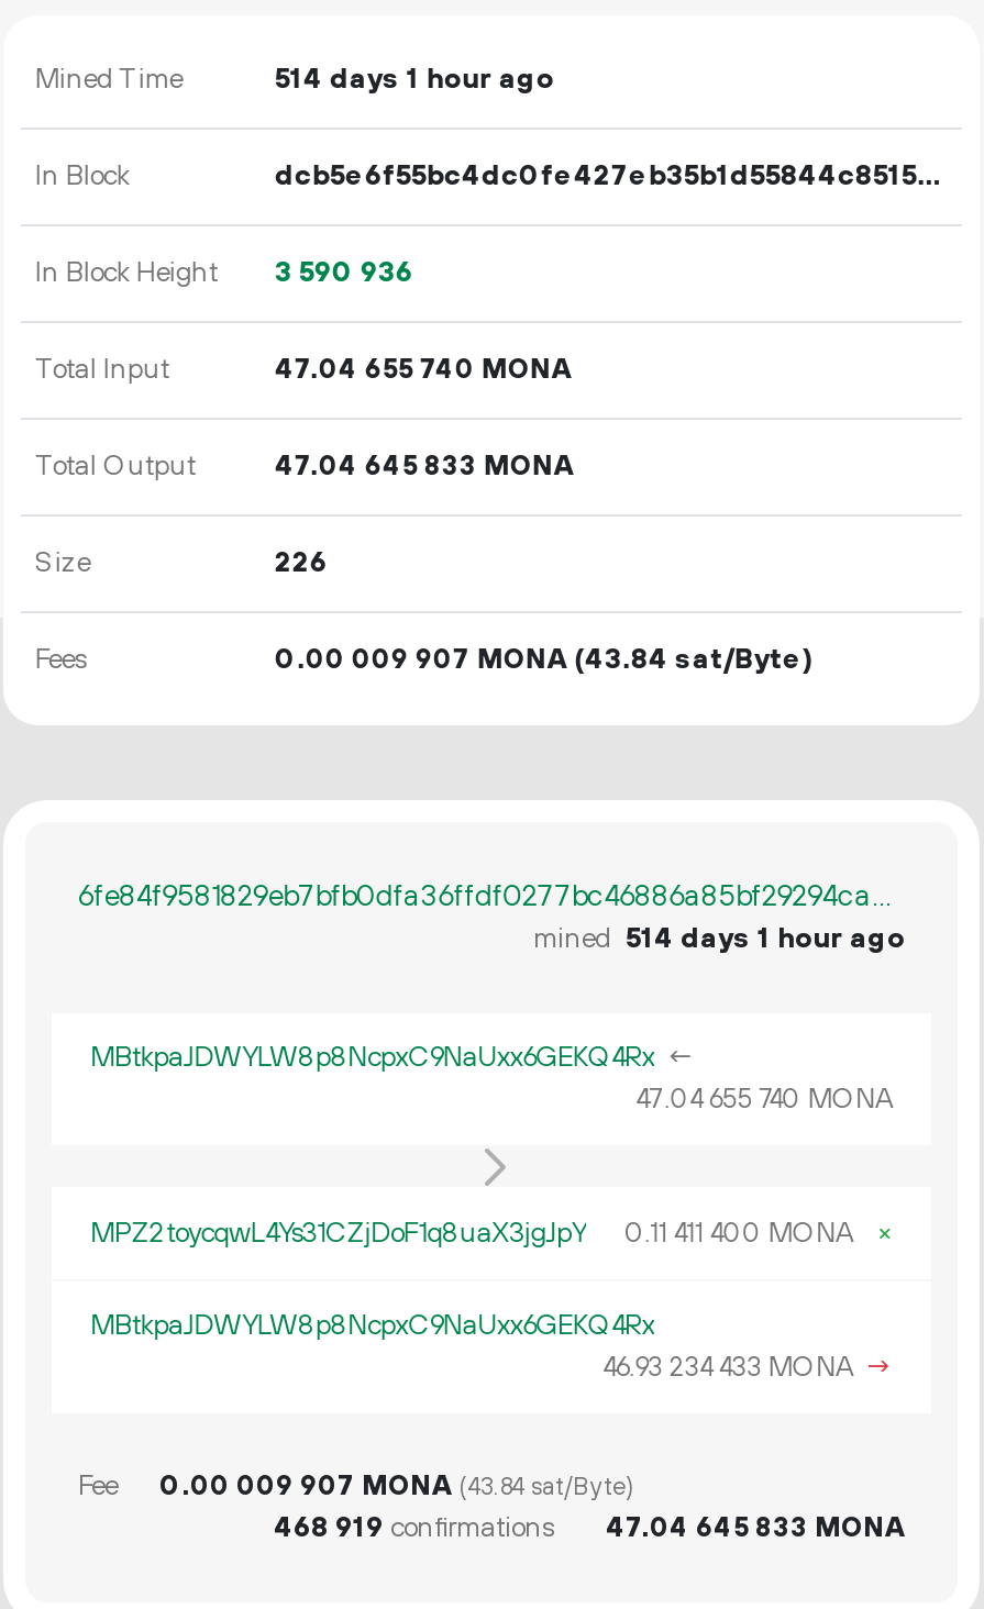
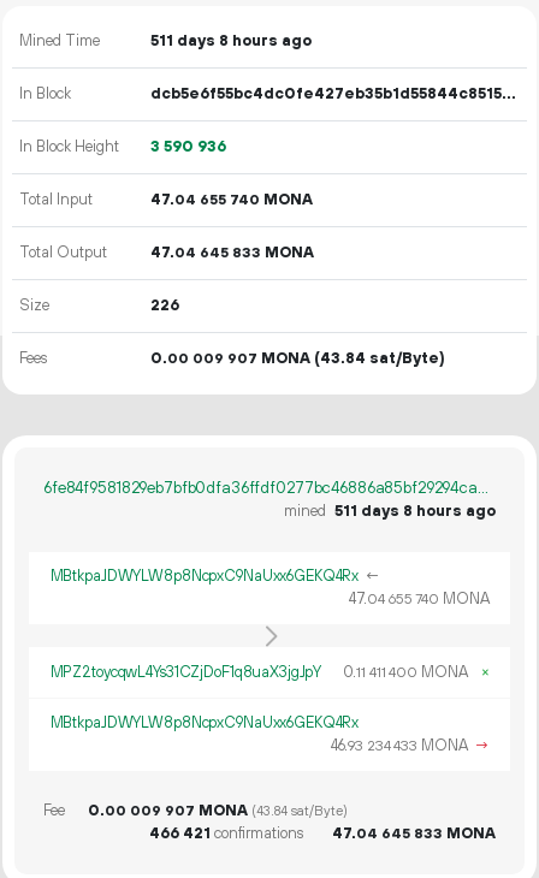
[275,62,554,97] 514 days 1 hour ago -> [151,31,312,51] 511 days 8 hours ago
[533,921,905,956] mined 514 days 1 hour ago -> [284,502,496,521] mined 511 days 8 hours ago
[274,1510,553,1545] 468 919 confirmations -> [149,824,303,843] 466 421 confirmations

